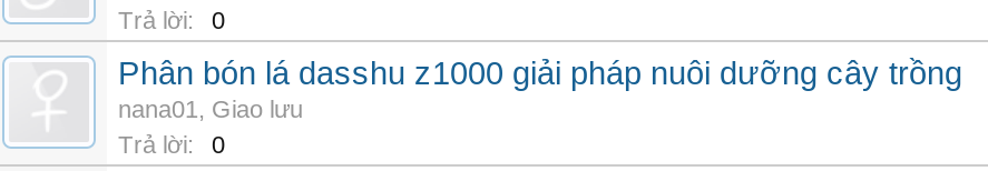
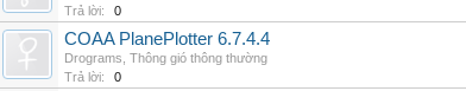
[118,56,962,122] Phân bón lá dasshu z1000 giải pháp nuôi dưỡng cây trồng | nana01, Giao lưu -> [64,30,270,65] COAA PlanePlotter 6.7.4.4 | Drograms, Thông gió thông thường

